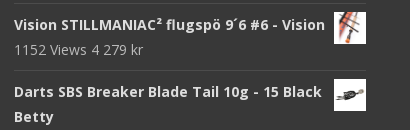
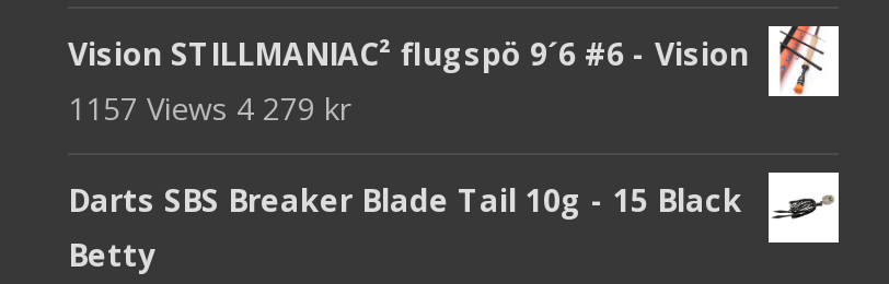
[14,40,143,59] 1152 Views 4 279 kr -> [68,87,350,129] 1157 Views 4 279 kr

